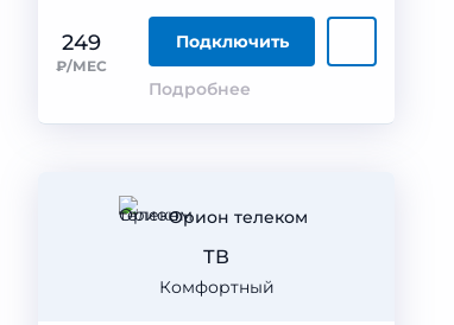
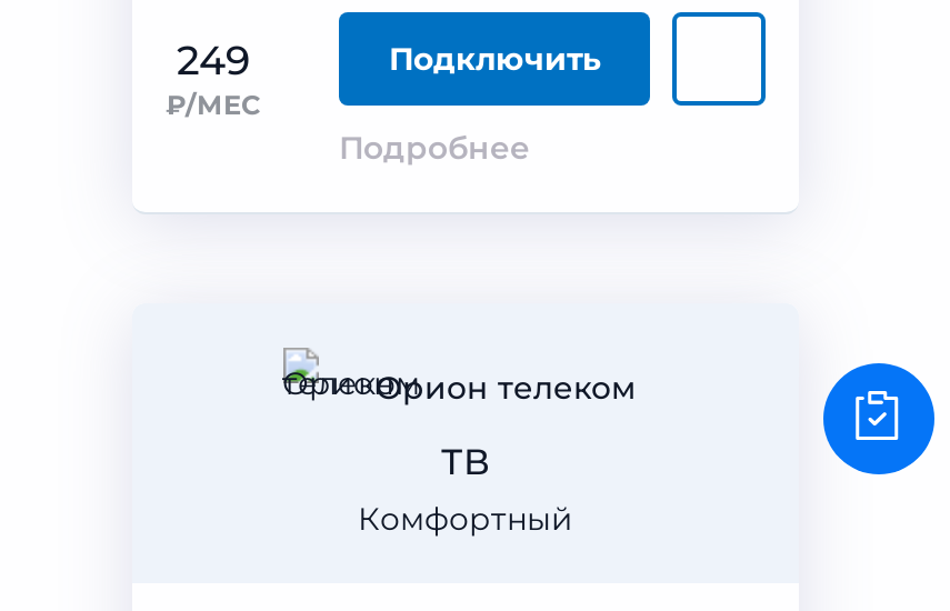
none -> [821,361,937,477] [image]

